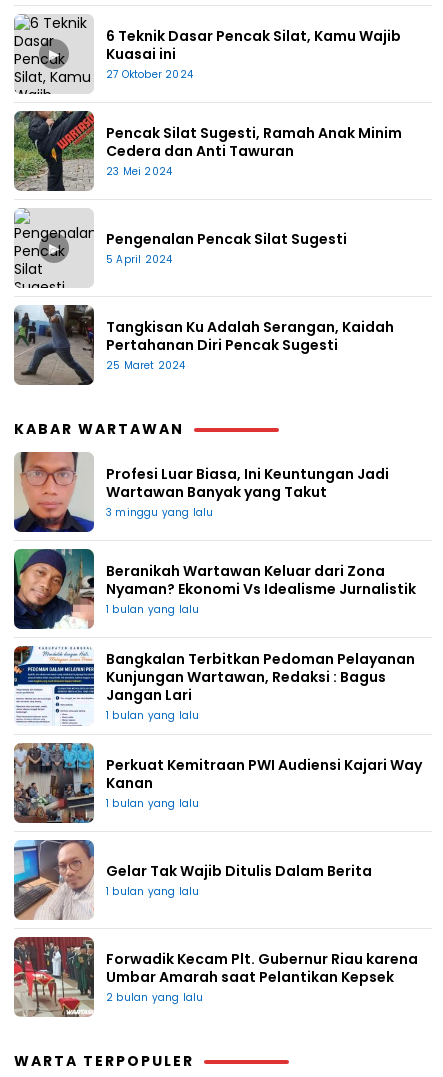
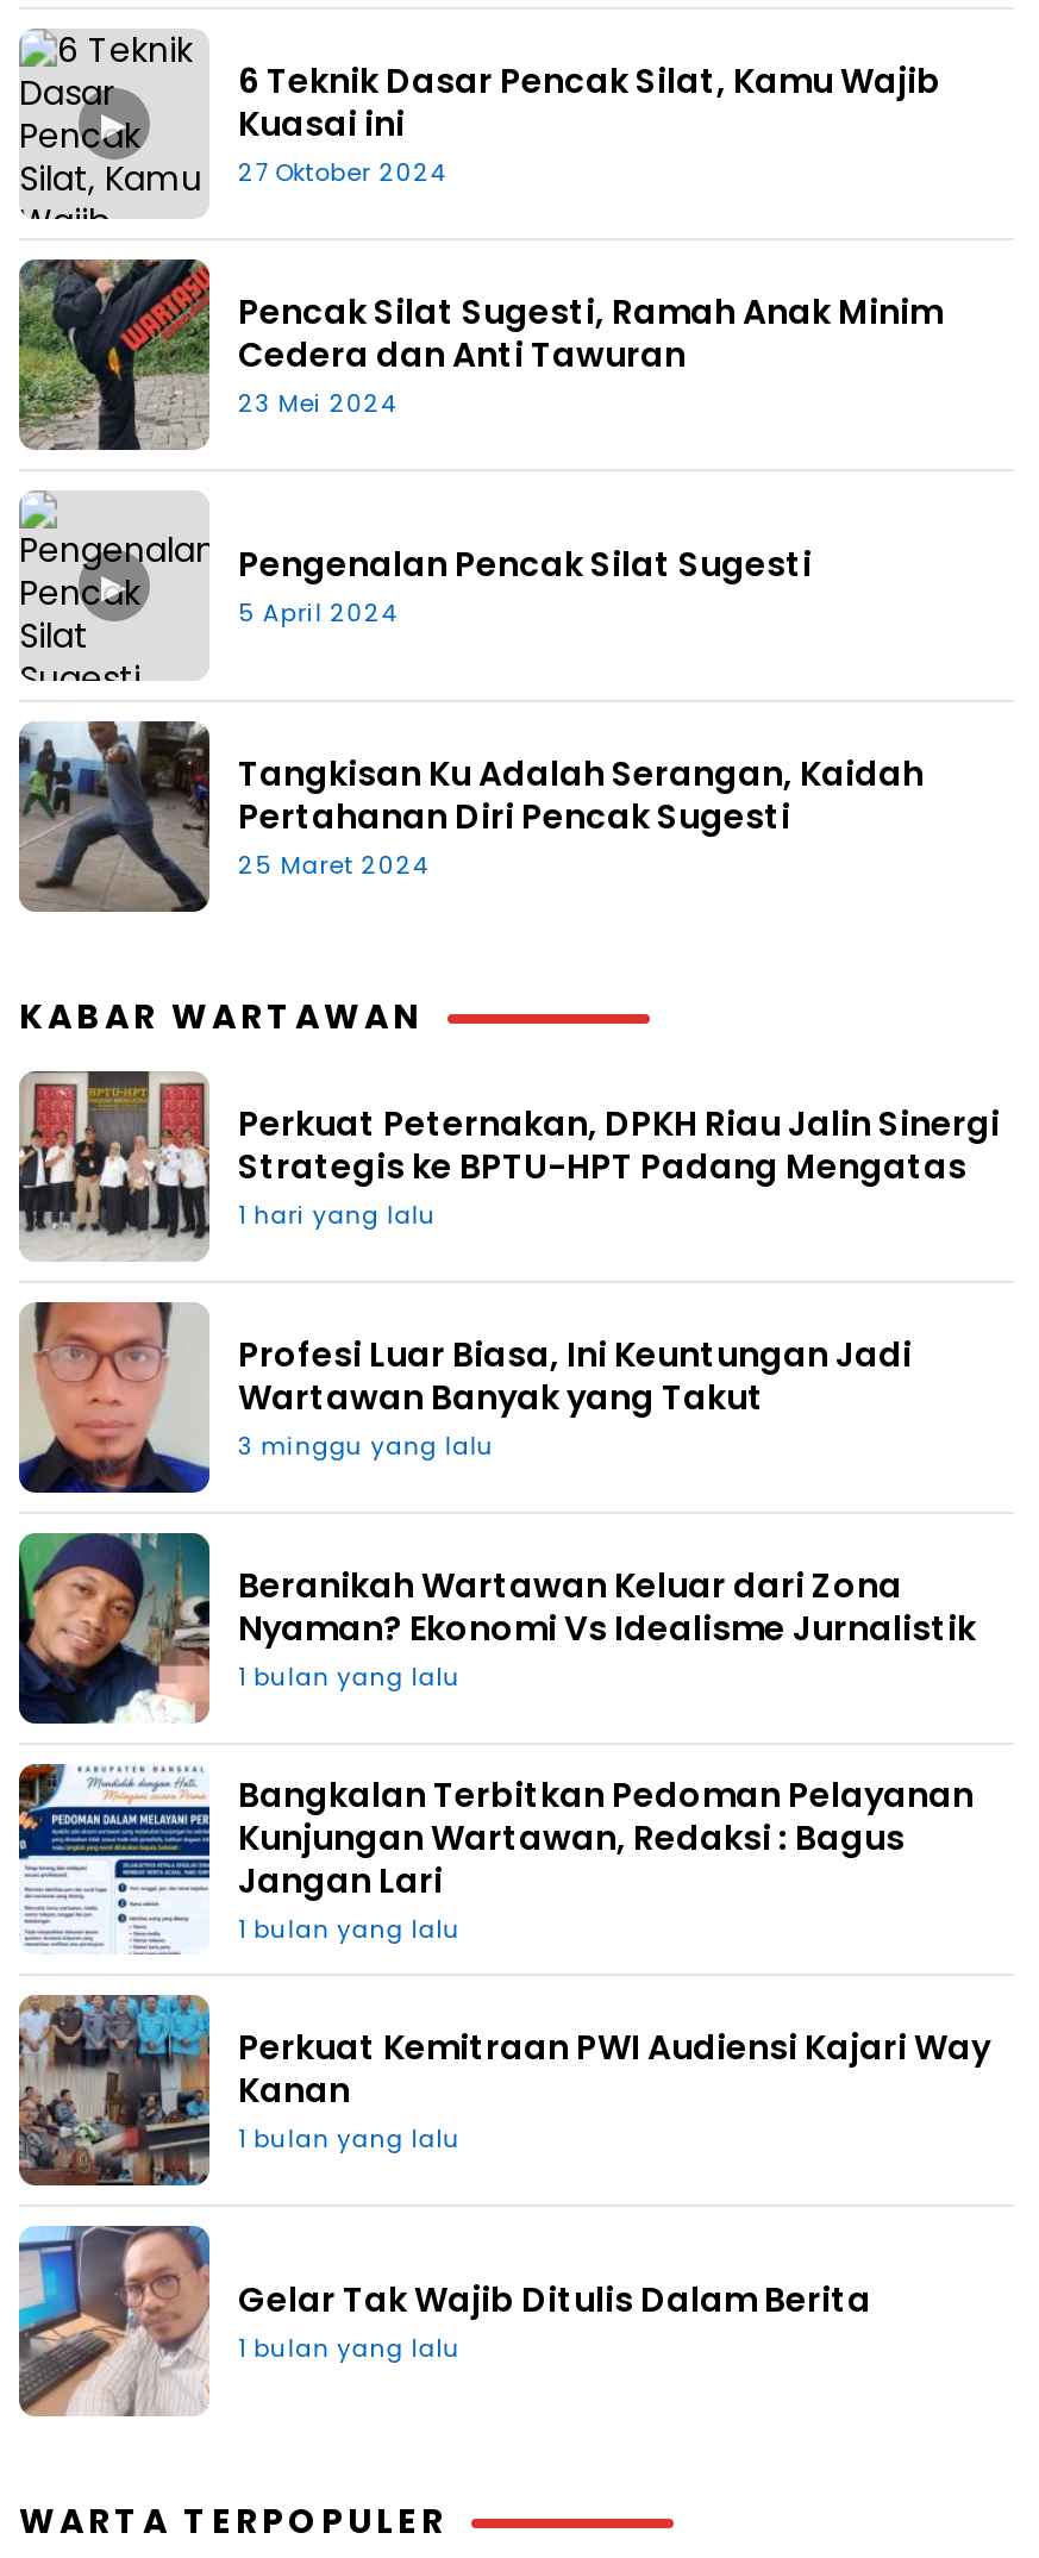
none -> [17,1069,1000,1262] [image] | Perkuat Peternakan, DPKH Riau Jalin Sinergi | Strategis ke BPTU-HPT Padang Mengatas | 1 hari yang lalu
moved [13,450,422,899] -> [17,1297,990,2366]: [image] | Profesi Luar Biasa, Ini Keuntungan Jadi | Wartawan Banyak yang Takut | ... | Gelar Tak Wajib Ditulis Dalam Berita | 1 bulan yang lalu
[13,936,418,1017] [image] | Forwadik Kecam Plt. Gubernur Riau karena | Umbar Amarah saat Pelantikan Kepsek | 2 bulan yang lalu -> none

